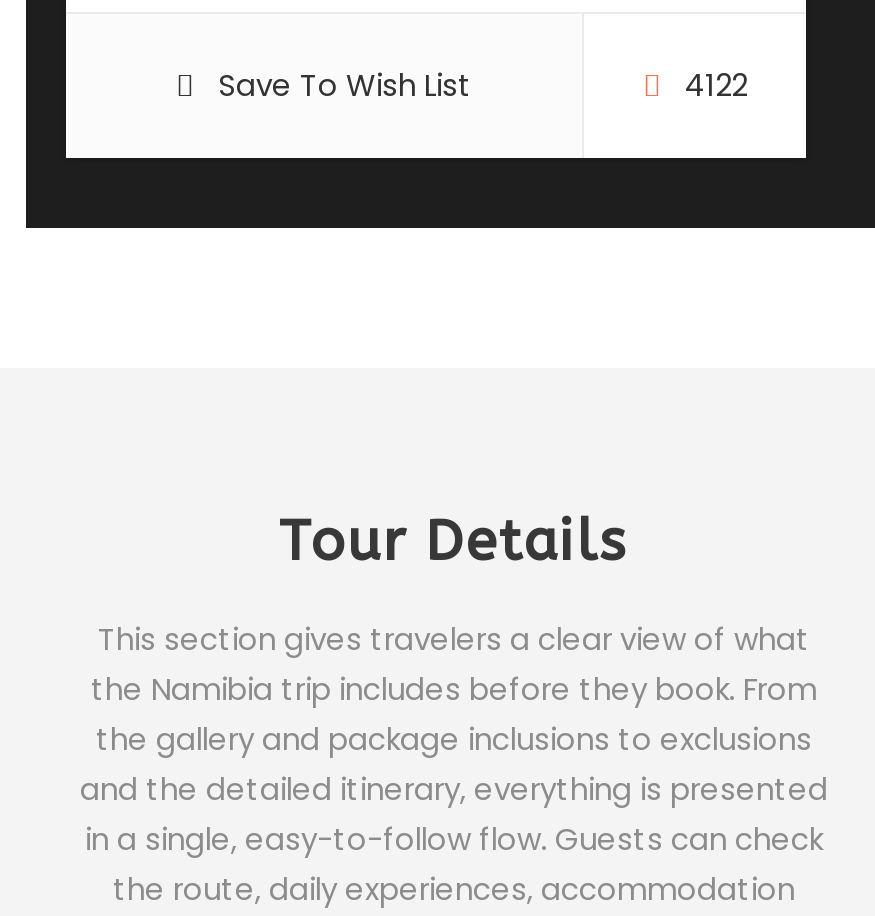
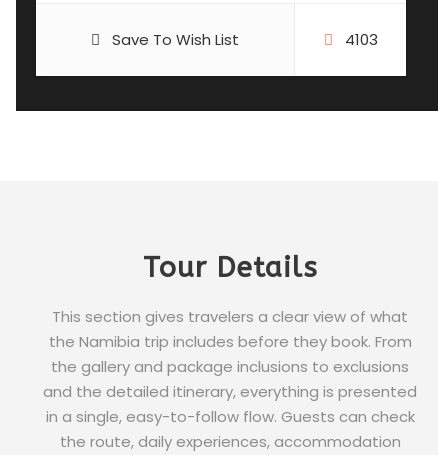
[685,65,747,107] 4122 -> [344,29,377,50] 4103

